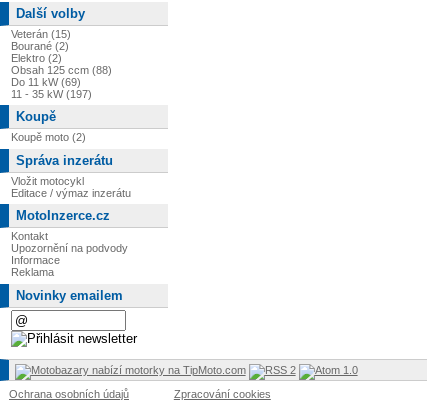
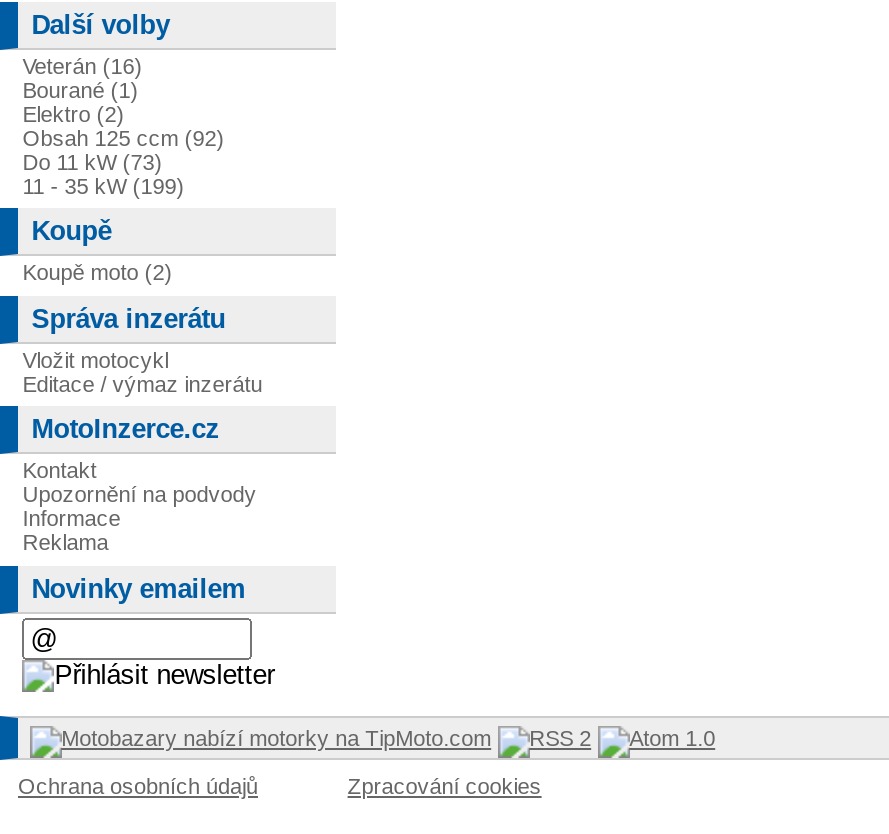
[11,28,71,40] Veterán (15) -> [22,53,142,77] Veterán (16)
[11,40,69,52] Bourané (2) -> [22,77,138,101] Bourané (1)
[11,64,112,76] Obsah 125 ccm (88) -> [22,125,224,149] Obsah 125 ccm (92)
[11,76,81,88] Do 11 kW (69) -> [22,149,162,173] Do 11 kW (73)
[11,88,92,100] 11 - 35 kW (197) -> [22,173,184,197] 11 - 35 kW (199)

